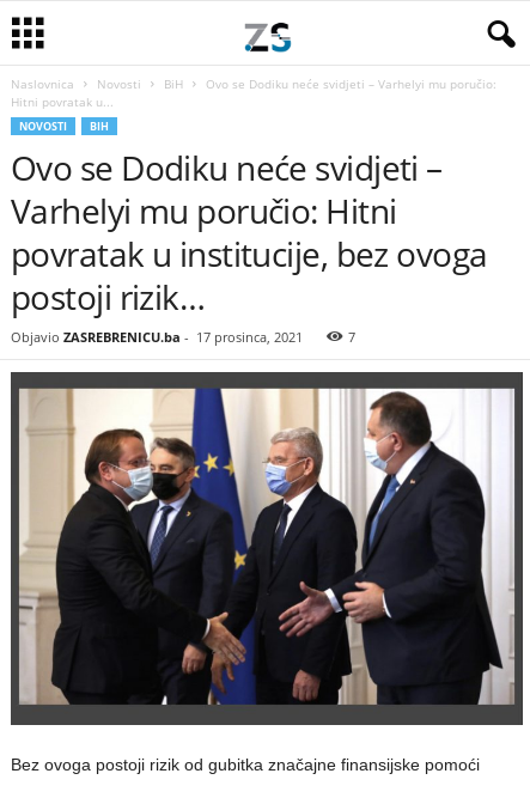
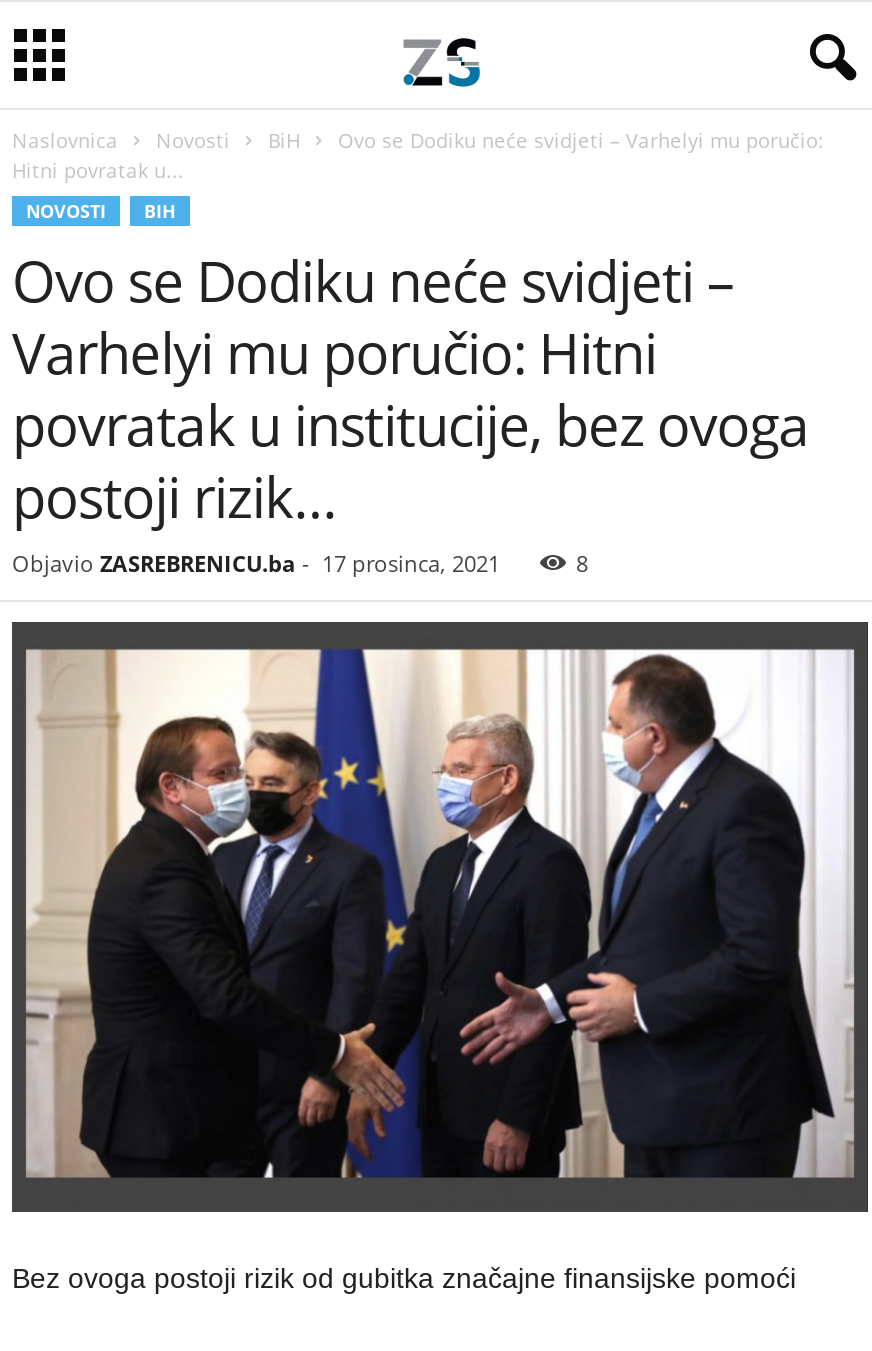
[348,328,355,346] 7 -> [576,548,588,578] 8

